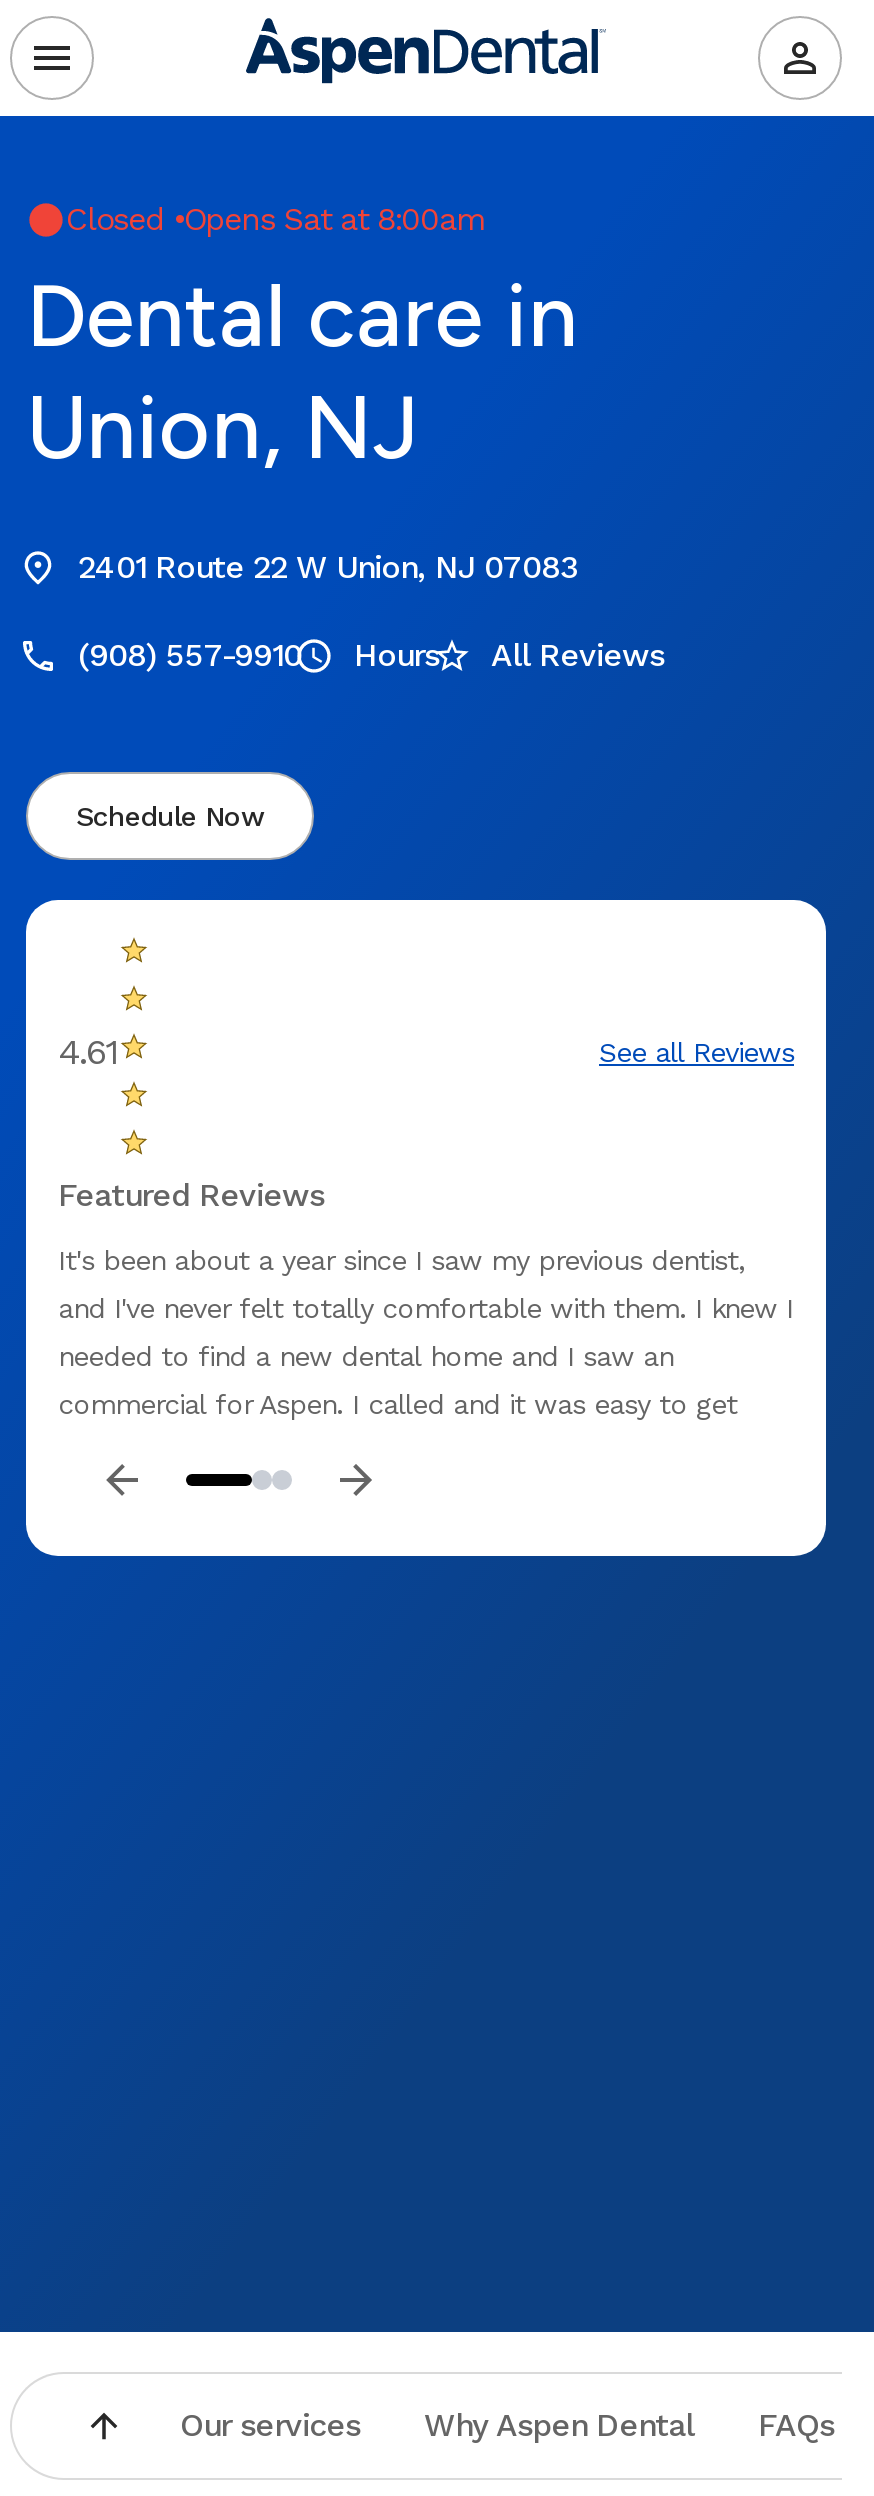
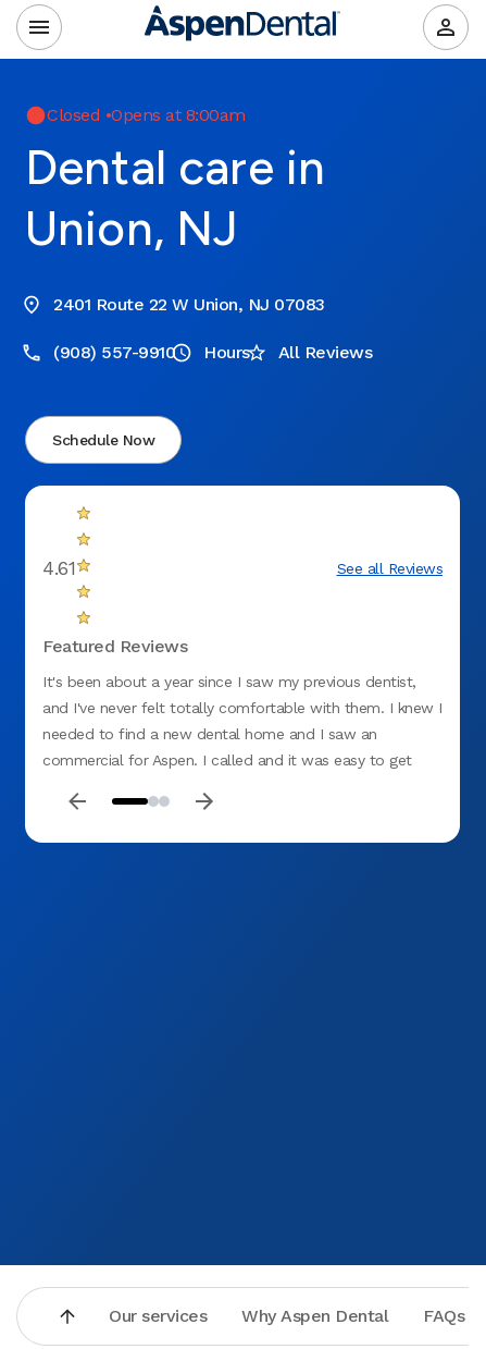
[66,200,487,238] Closed • Opens Sat at 8:00am -> [47,105,245,125] Closed • Opens at 8:00am

